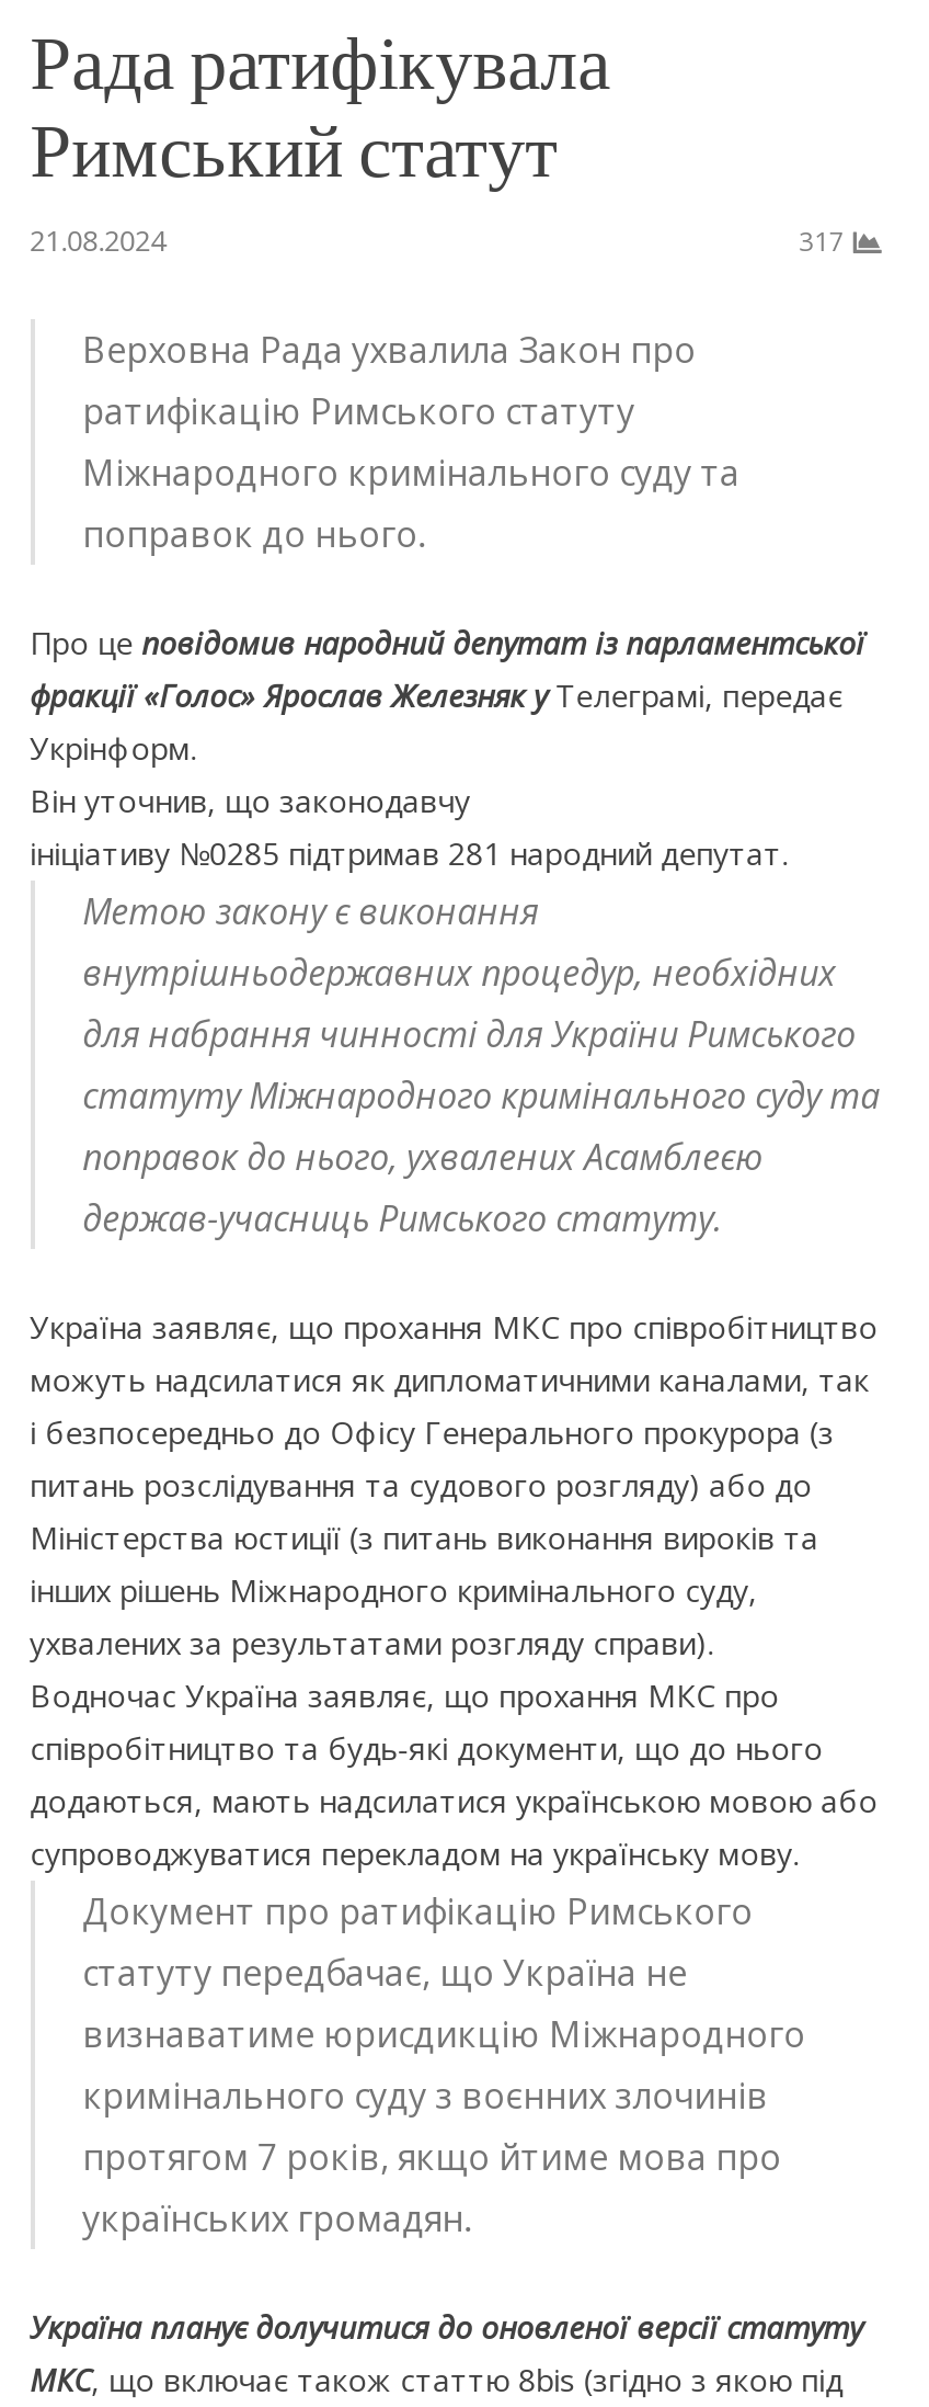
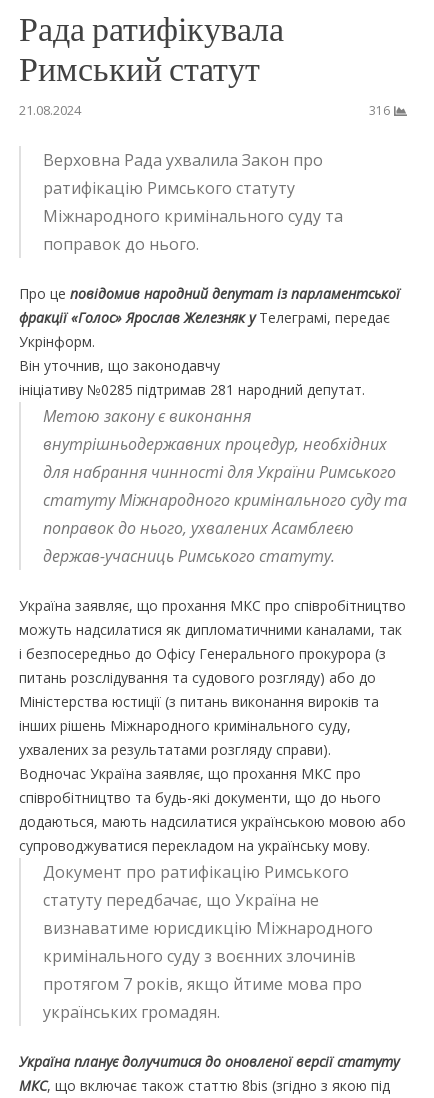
[798,223,844,260] 317 -> [369,102,390,119] 316

